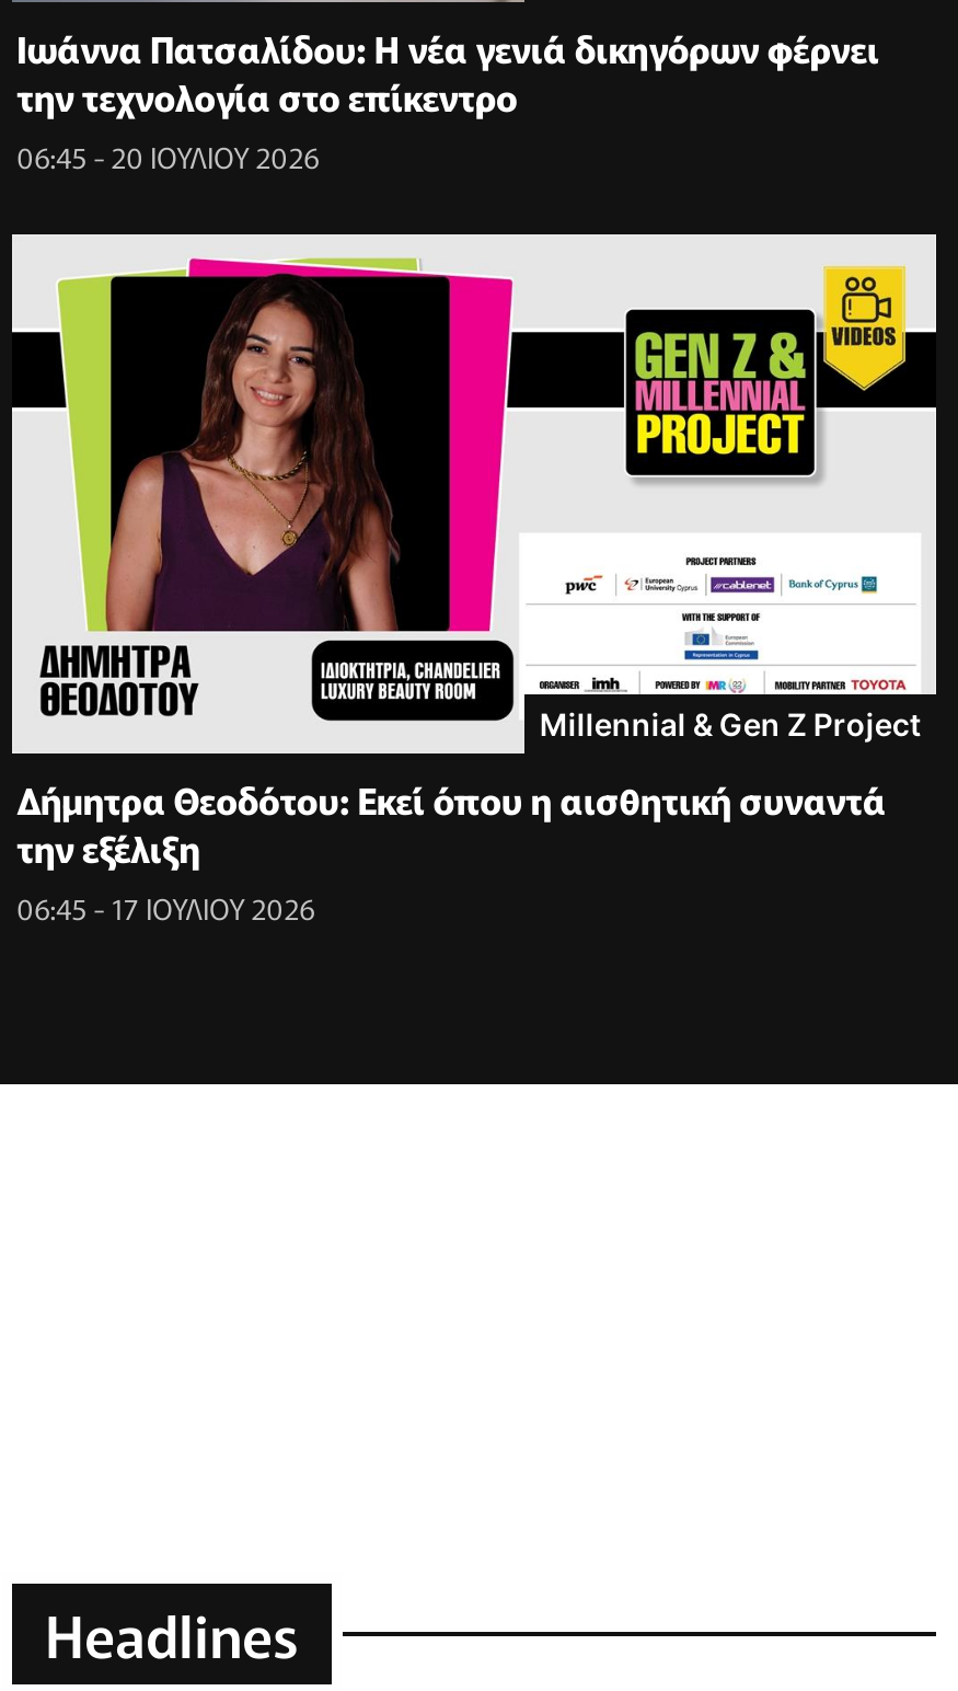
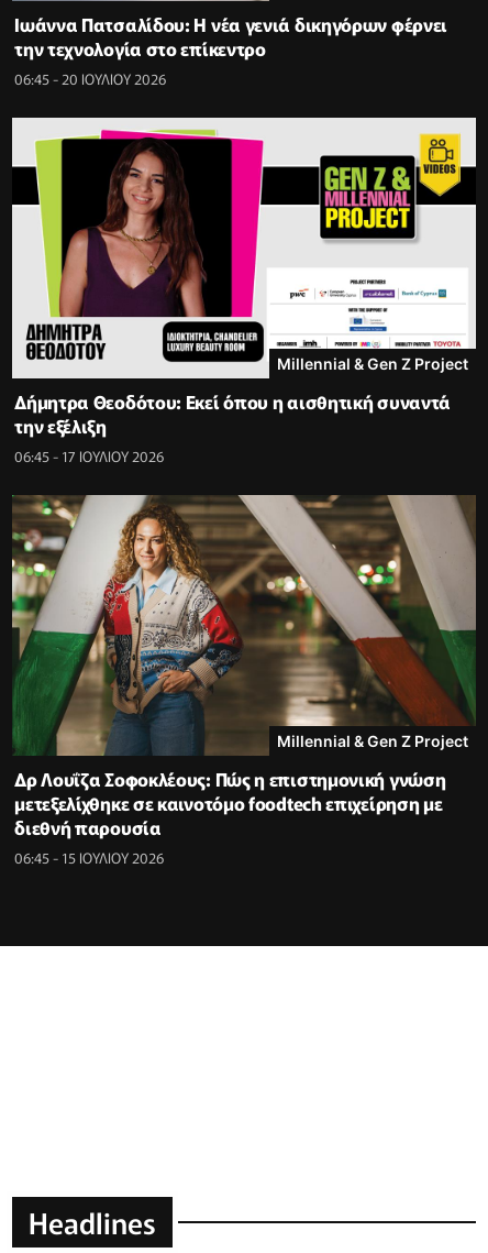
none -> [11,494,477,868] [image] | Millennial & Gen Z Project | Δρ Λουΐζα Σοφοκλέους: Πώς η επιστημονική γνώση | μετεξελίχθηκε σε καινοτόμο foodtech επιχείρηση με | διεθνή παρουσία | 06:45 - 15 ΙΟΥΛΙΟΥ 2026

